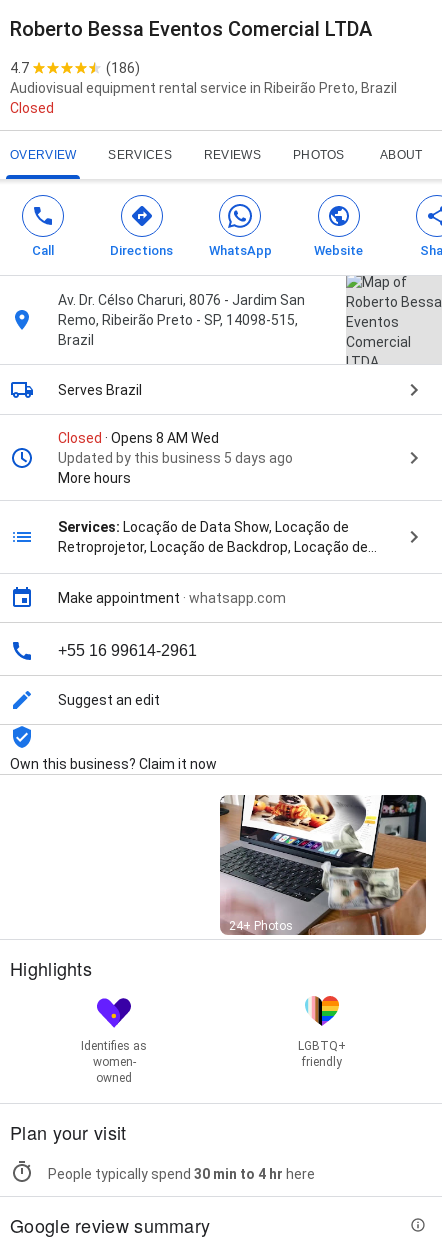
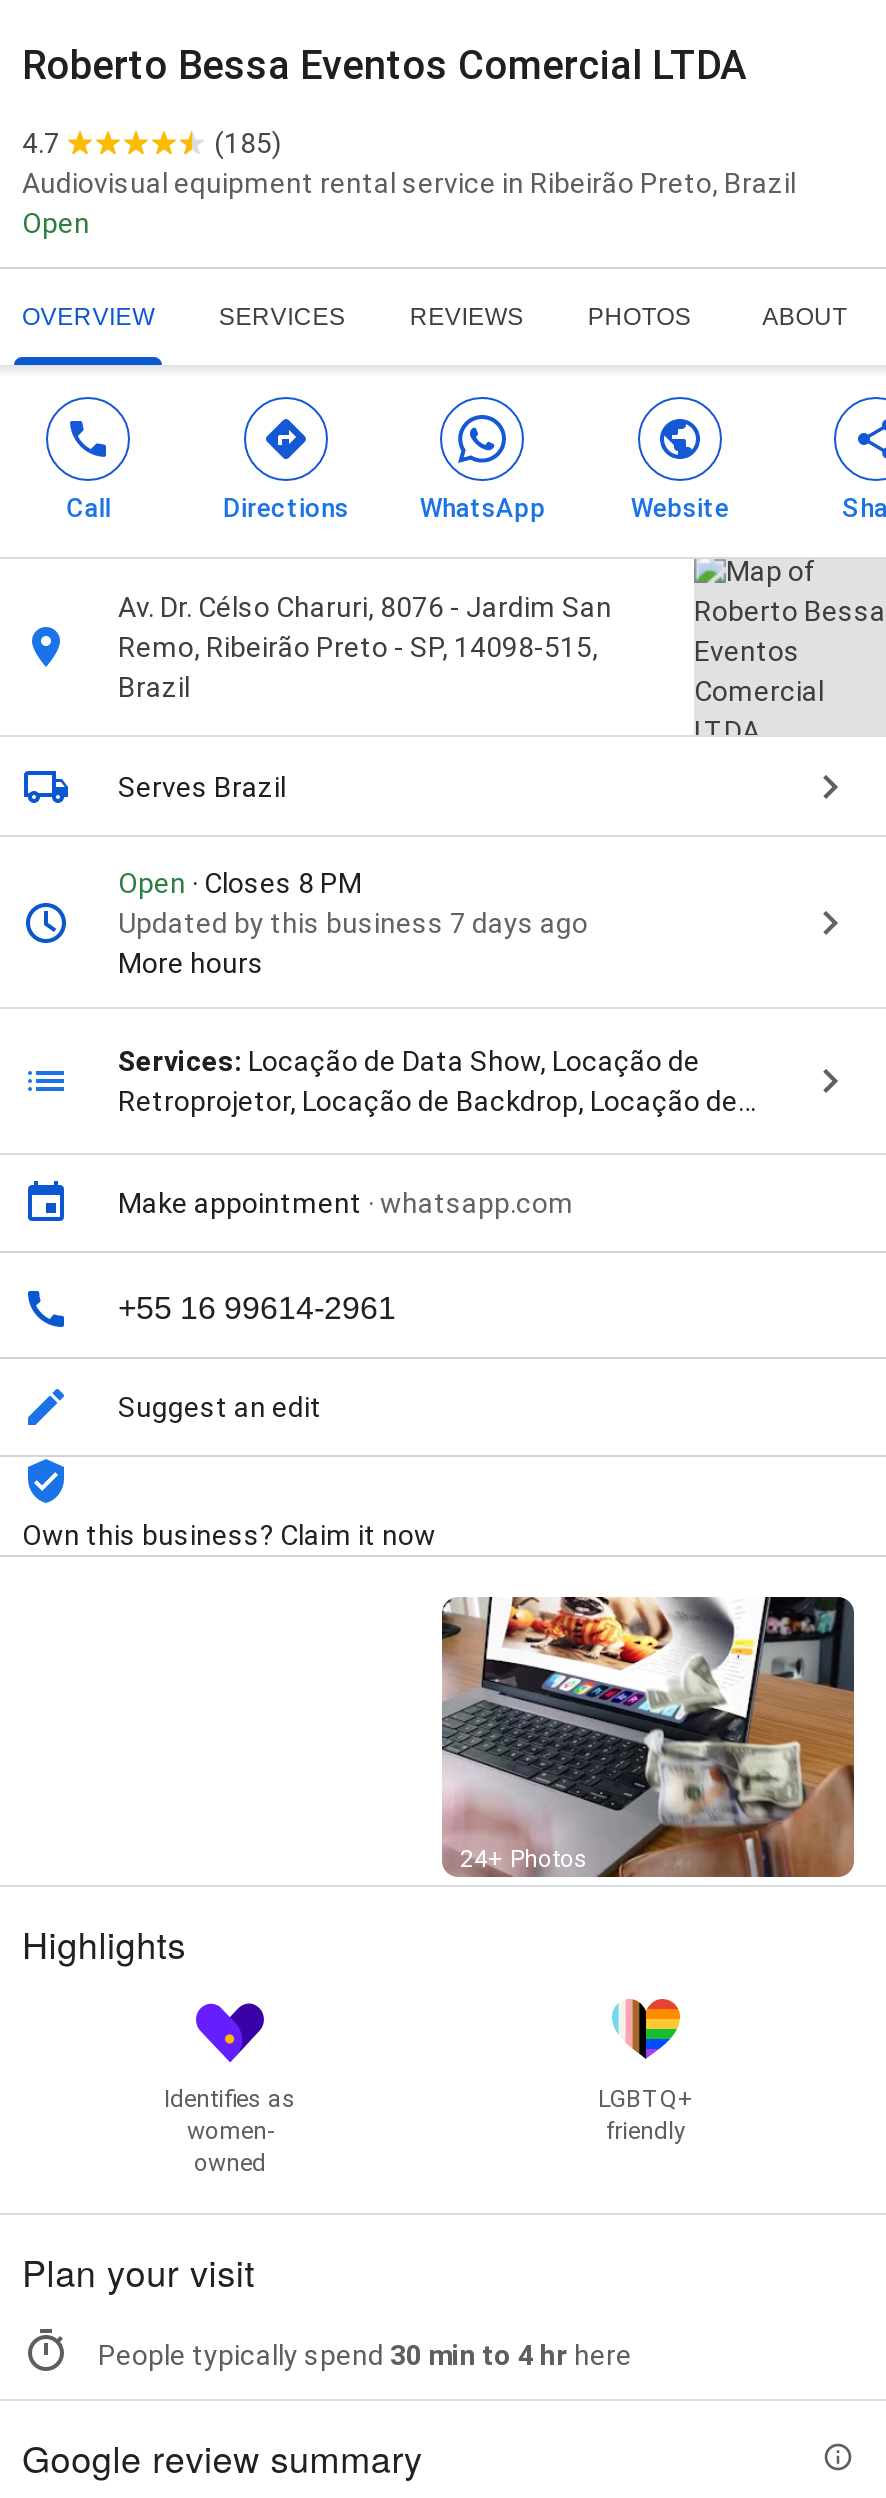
[106,60,140,76] (186) -> [214,127,282,159] (185)
[10,100,54,116] Closed -> [22,207,90,239] Open
[58,430,293,466] Closed · Opens 8 AM Wed | Updated by this business 5 days ago -> [118,867,588,939] Open · Closes 8 PM | Updated by this business 7 days ago

